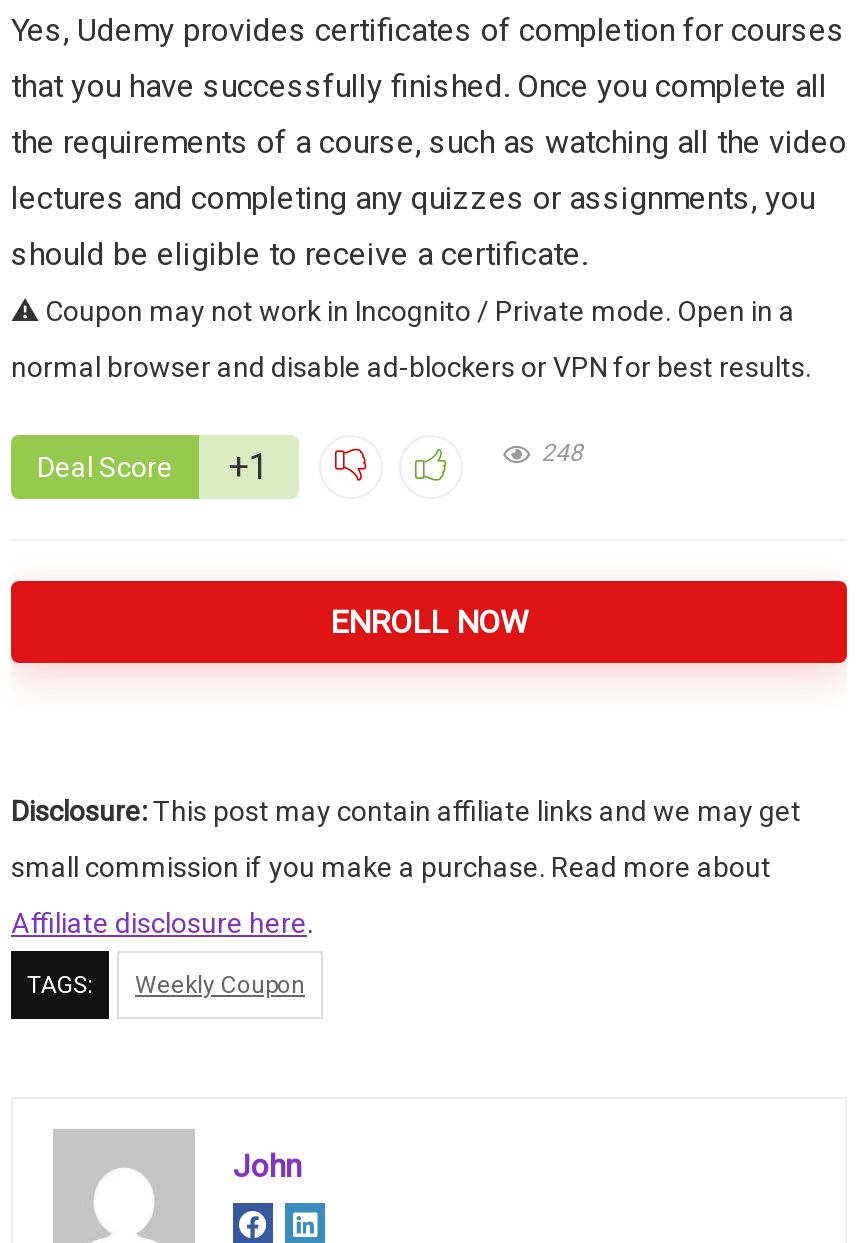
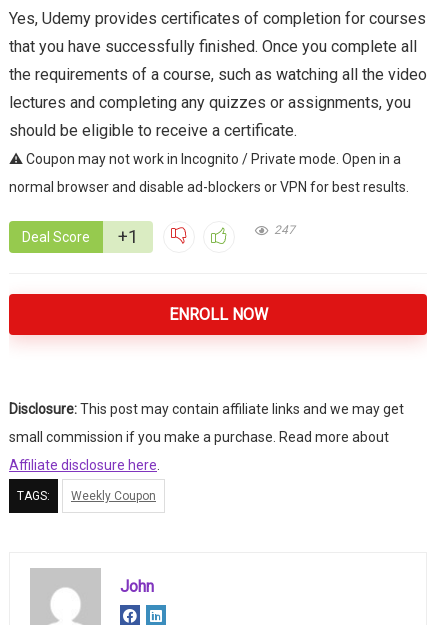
[541,439,583,467] 248 -> [274,223,295,237] 247

